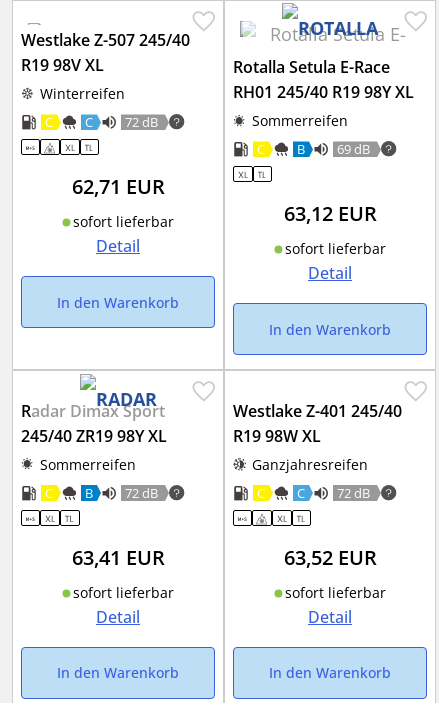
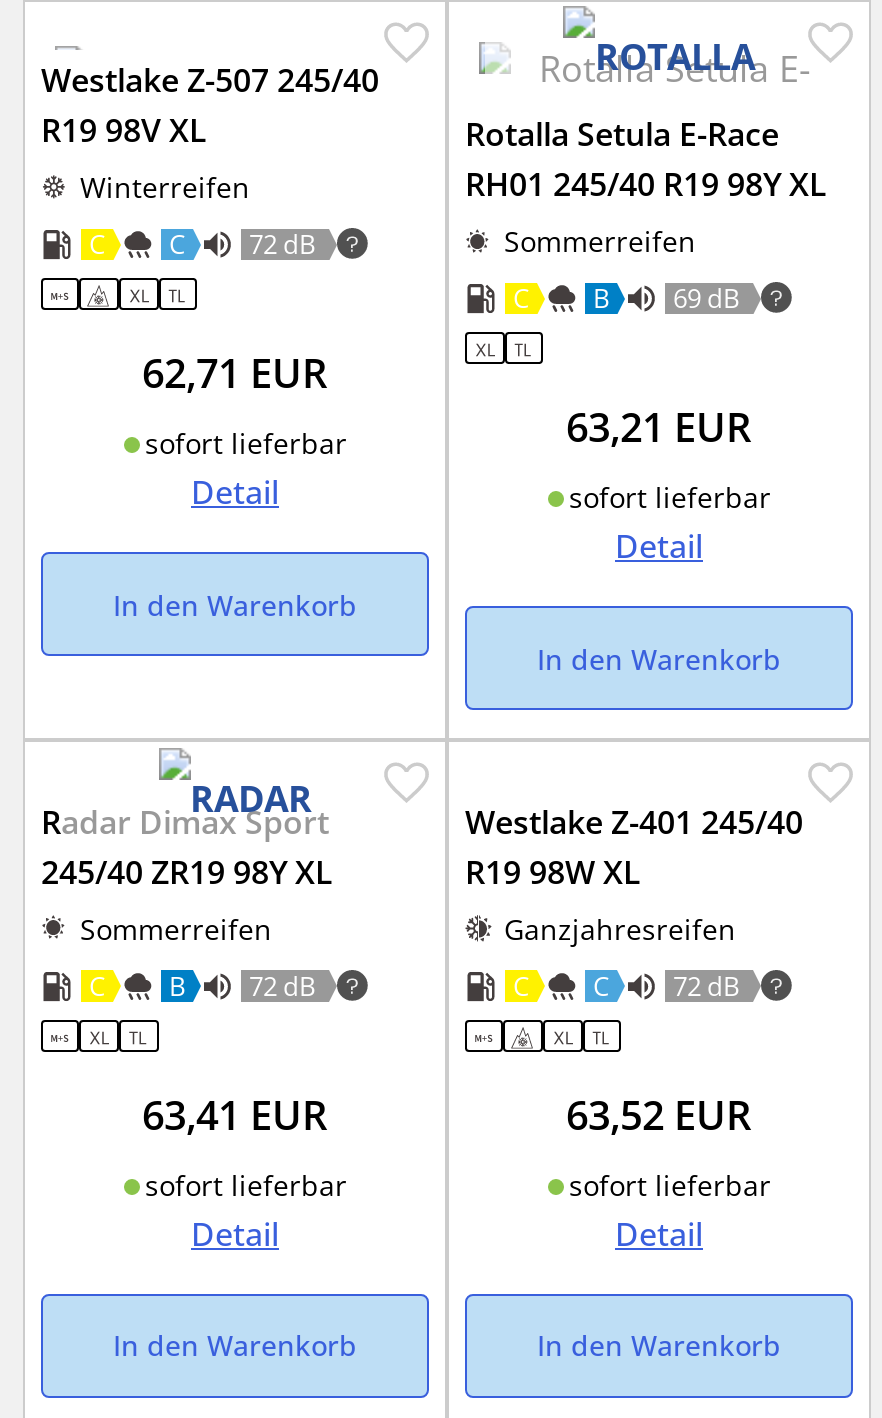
[283,200,376,227] 63,12 EUR -> [566,401,752,455] 63,21 EUR

